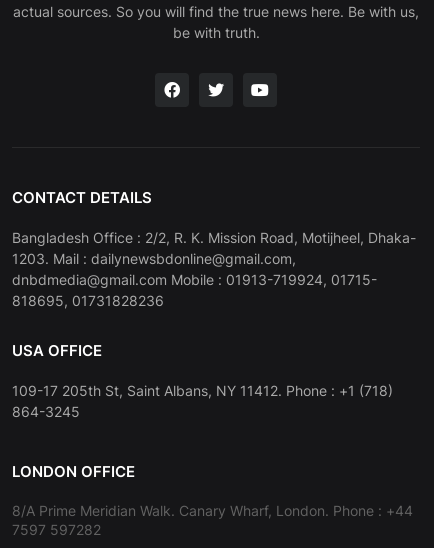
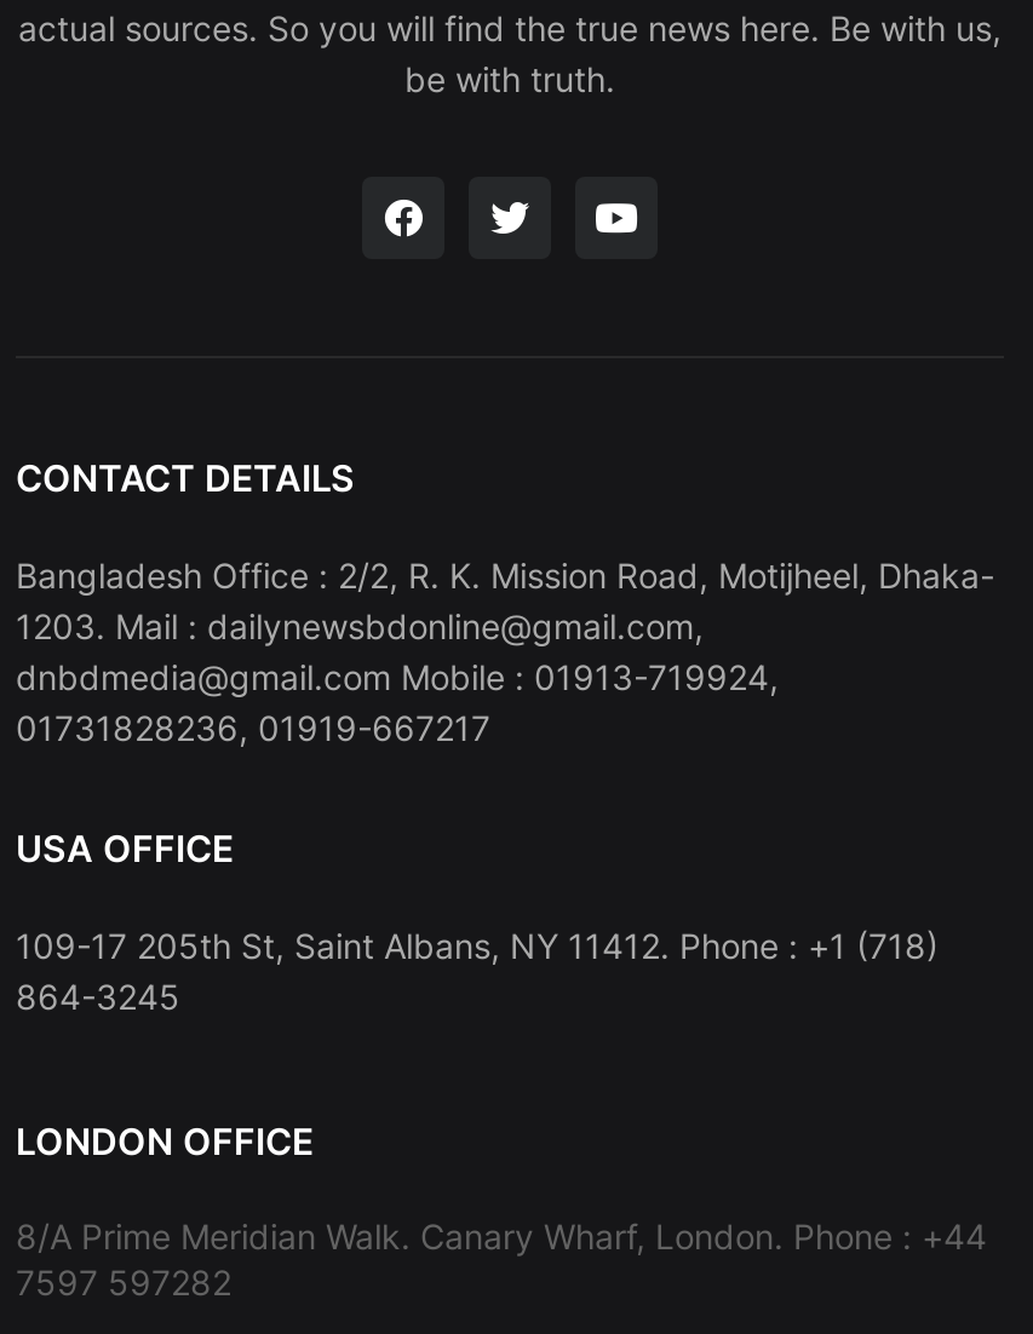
[12,271,377,309] dnbdmedia@gmail.com Mobile : 01913-719924, 01715- | 818695, 01731828236 -> [16,657,779,749] dnbdmedia@gmail.com Mobile : 01913-719924, | 01731828236, 01919-667217

